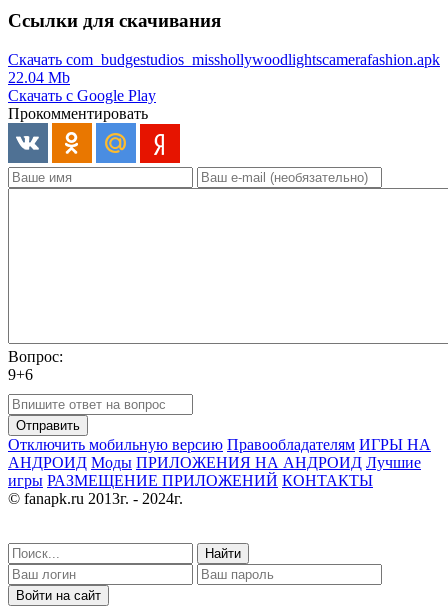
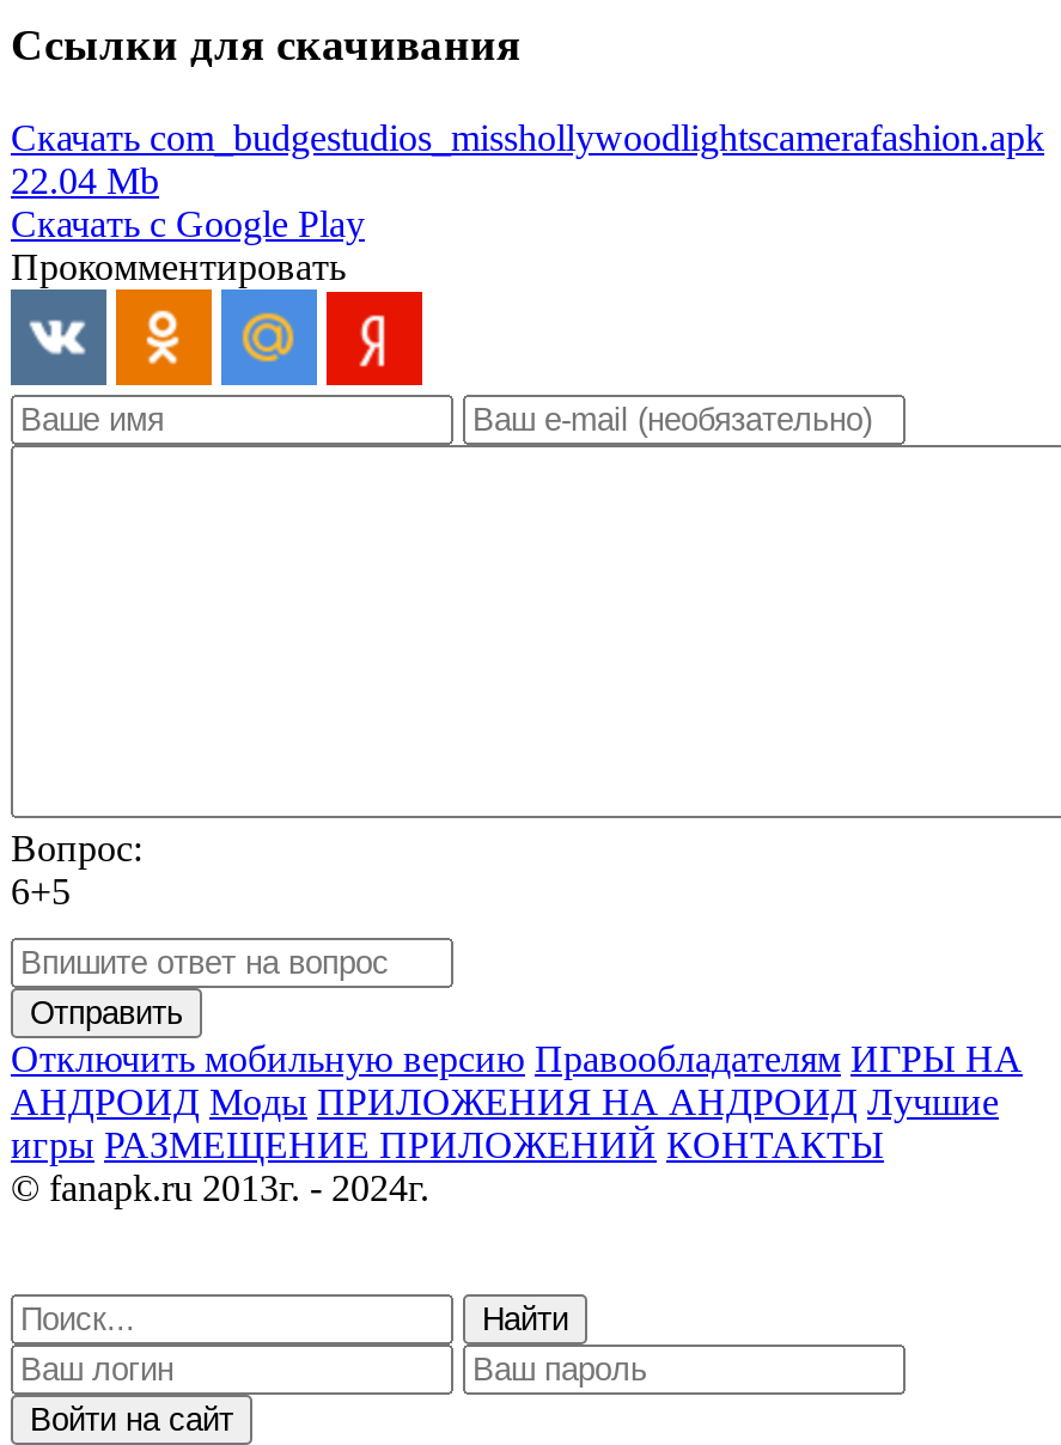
[8,366,33,383] 9+6 -> [11,871,71,912] 6+5

